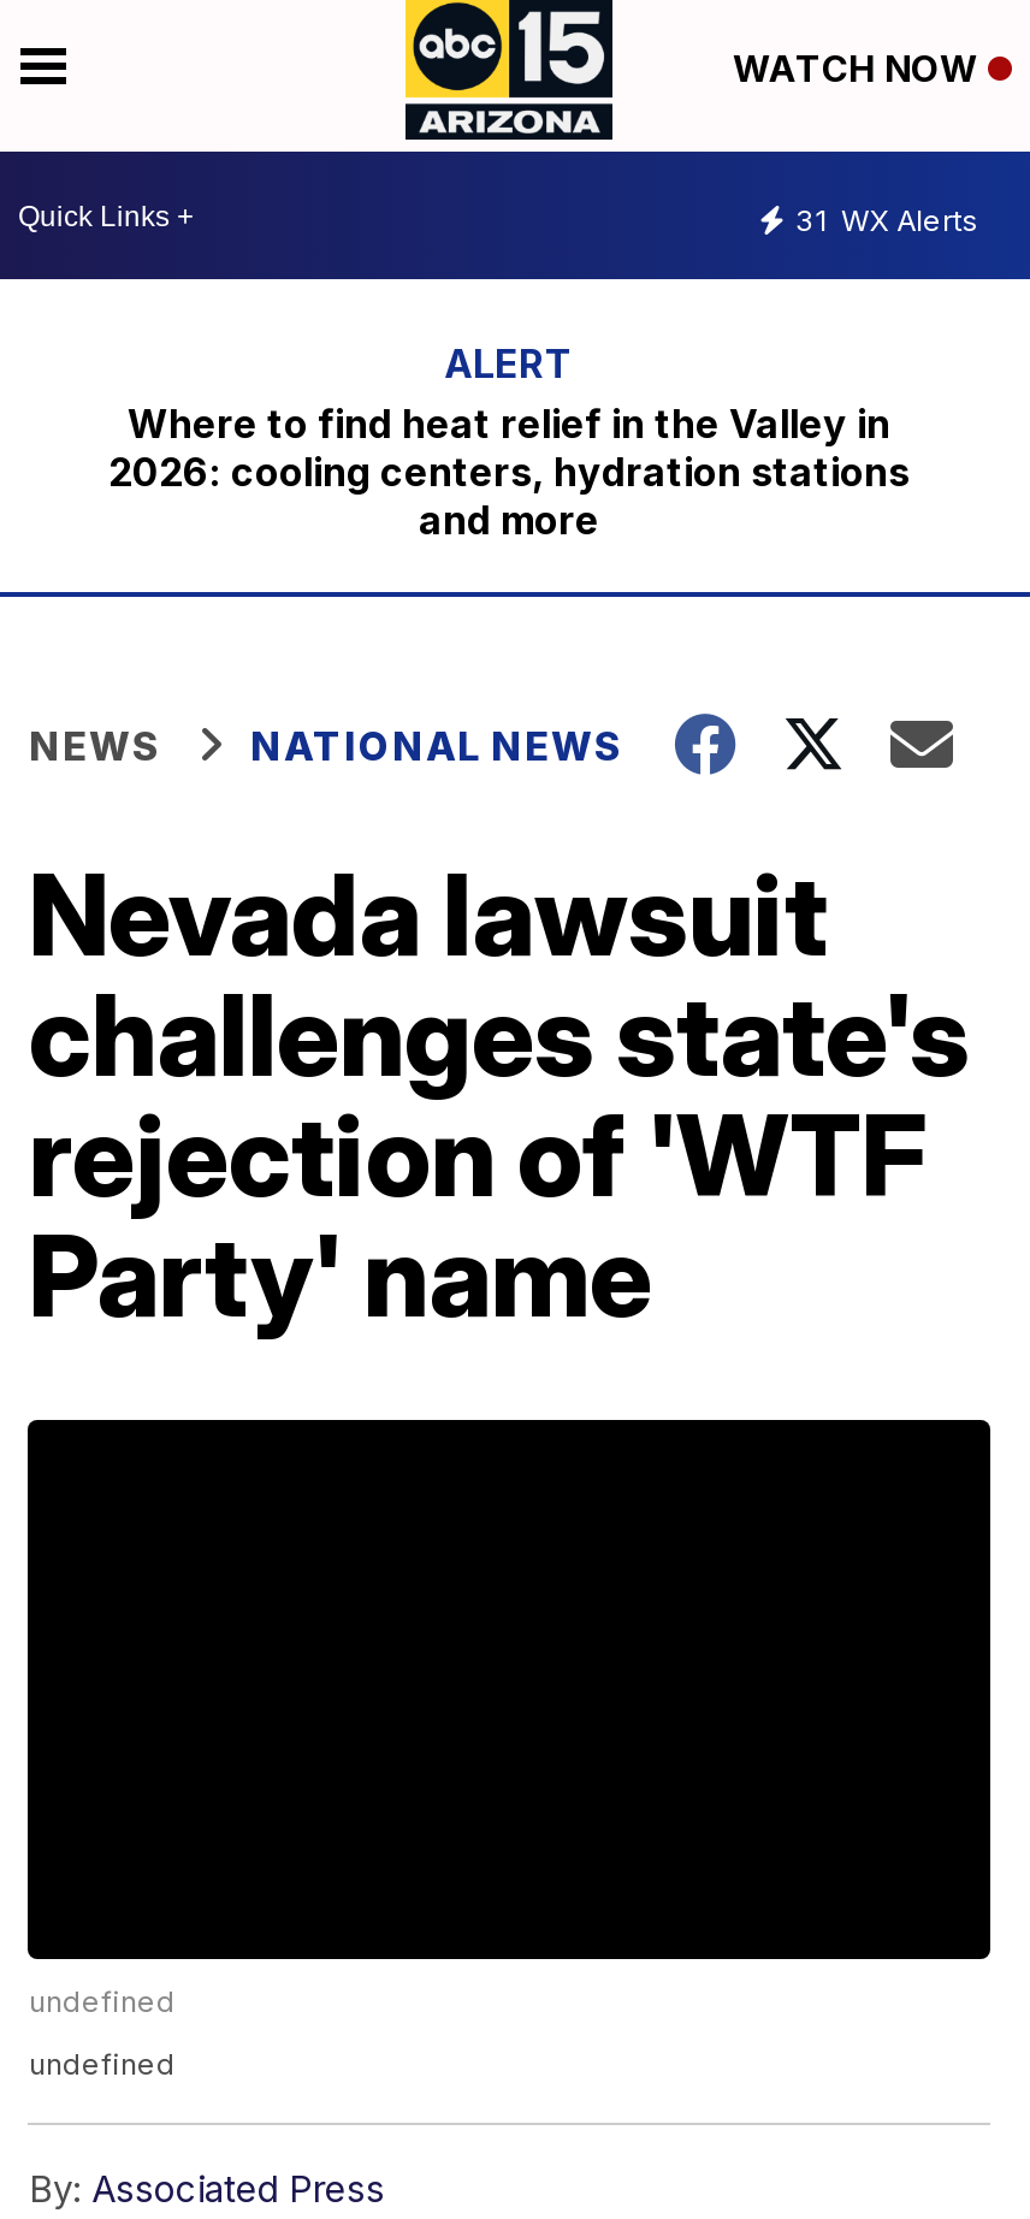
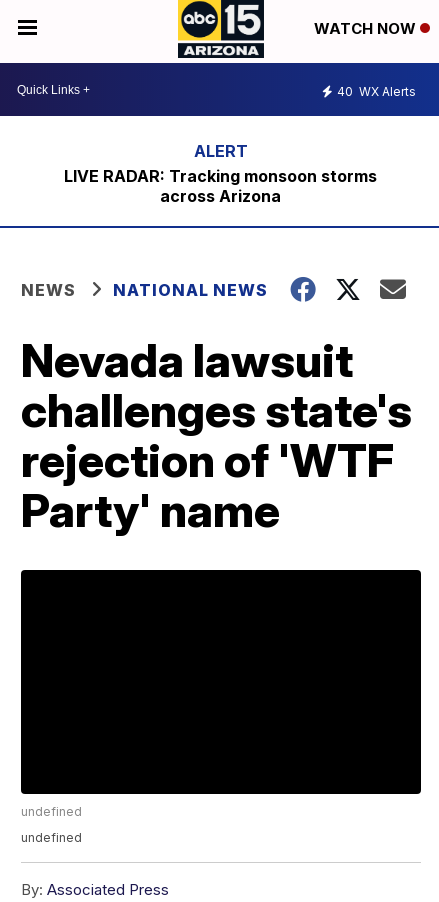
[795,201,978,237] 31 WX Alerts -> [337,83,416,98] 40 WX Alerts
[108,400,910,544] Where to find heat relief in the Valley in | 2026: cooling centers, hydration stations | and more -> [64,166,377,206] LIVE RADAR: Tracking monsoon storms | across Arizona

